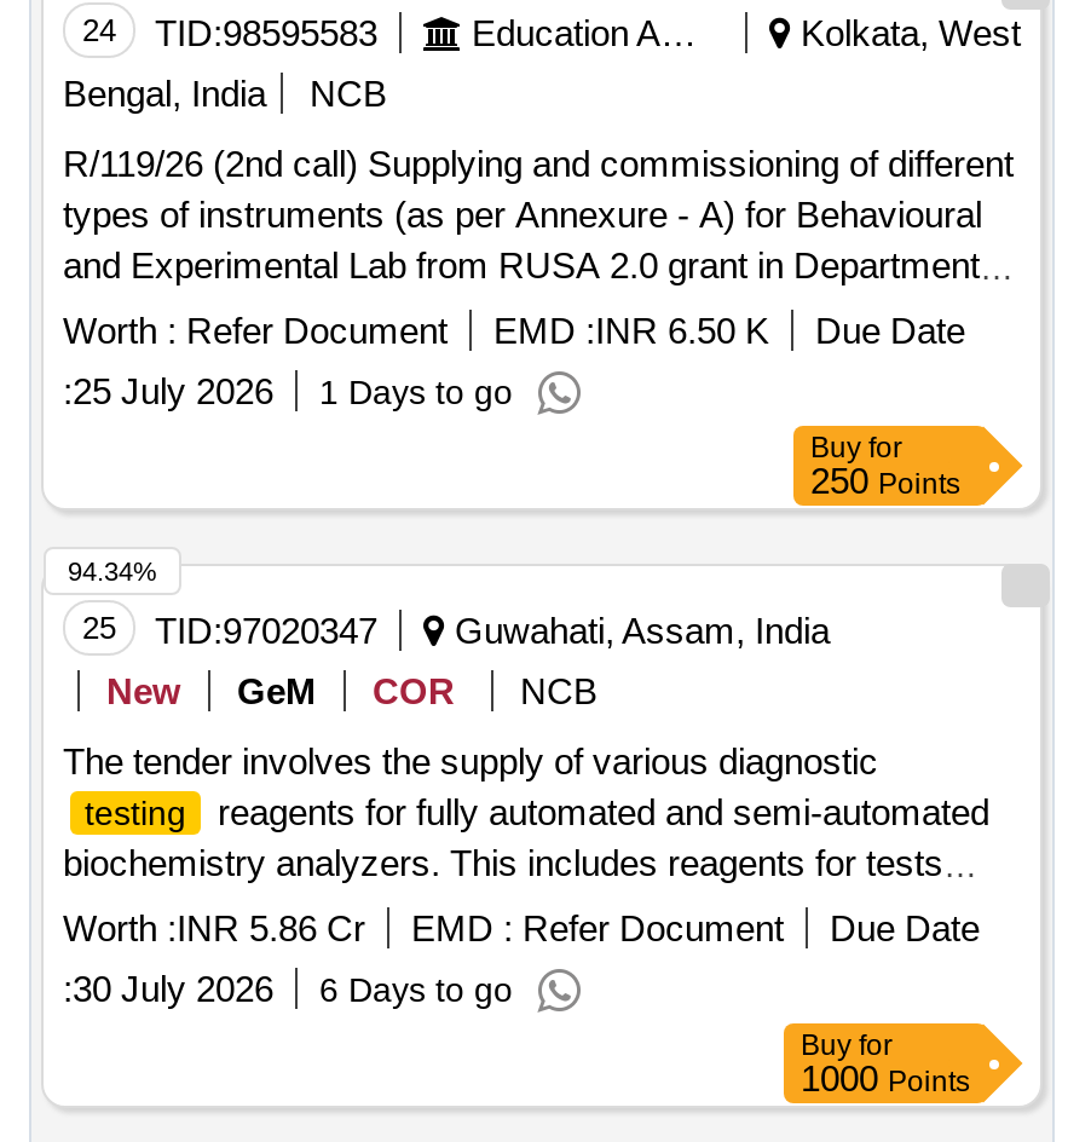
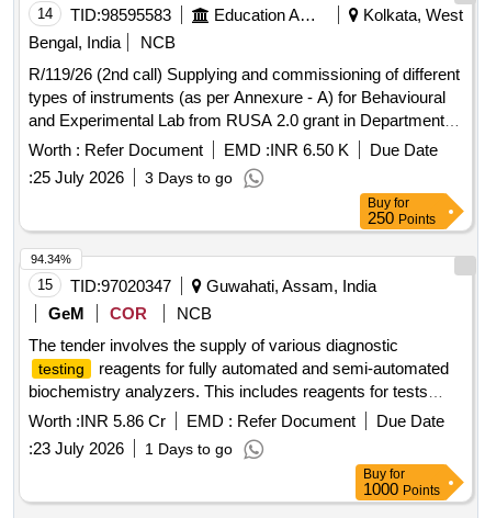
[82,13,377,54] 24 TID:98595583 -> [37,6,171,24] 14 TID:98595583
[63,371,513,412] :25 July 2026 1 Days to go -> [29,168,233,187] :25 July 2026 3 Days to go
[82,610,830,651] 25 TID:97020347 Guwahati, Assam, India -> [37,277,376,295] 15 TID:97020347 Guwahati, Assam, India
[106,671,181,712] New -> none
[63,968,273,1009] :30 July 2026 -> [29,439,124,458] :23 July 2026
[319,971,513,1009] 6 Days to go -> [145,440,233,458] 1 Days to go

